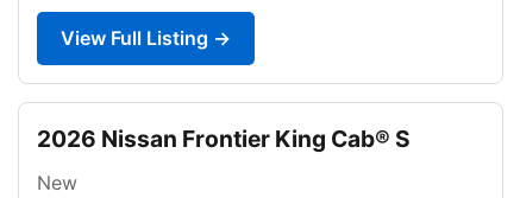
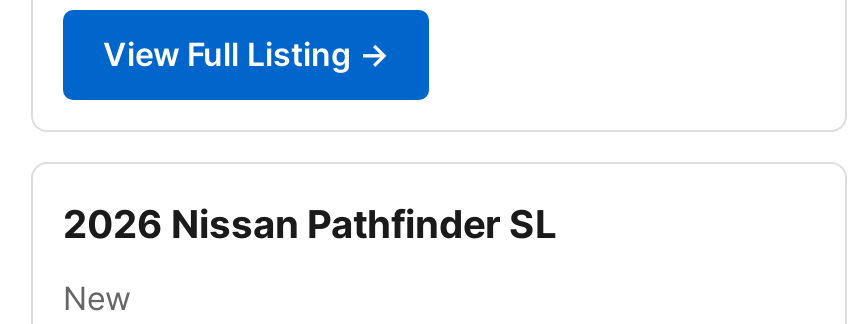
[37,124,411,153] 2026 Nissan Frontier King Cab® S -> [63,200,557,248] 2026 Nissan Pathfinder SL

